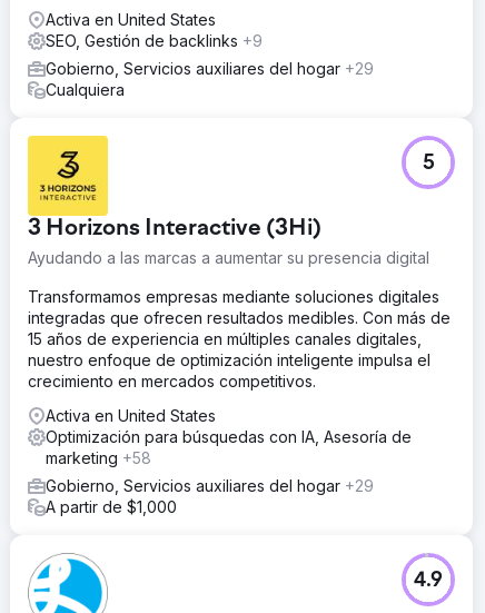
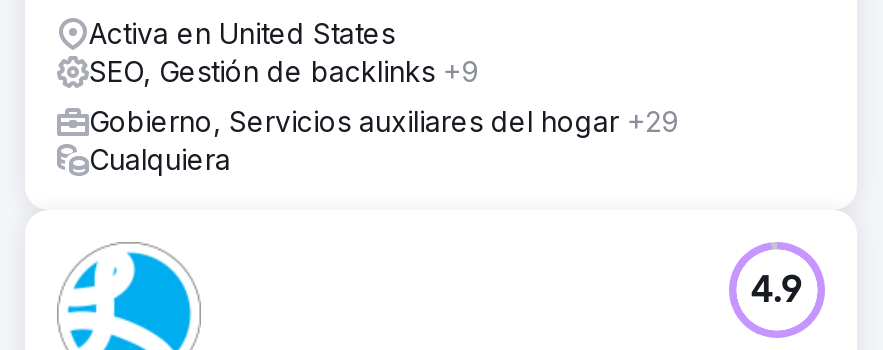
[27,135,429,267] [image] | 3 Horizons Interactive (3Hi) | Ayudando a las marcas a aumentar su presencia digital -> none
[422,154,434,175] 5 -> none
[28,287,451,516] Transformamos empresas mediante soluciones digitales | integradas que ofrecen resultados medibles. Con más de | 15 años de experiencia en múltiples canales digitales, | nuestro enfoque de optimización inteligente impulsa el | crecimiento en mercados competitivos. | Activa en United States | Optimización para búsquedas con IA, Asesoría de | marketing +58 | Gobierno, Servicios auxiliares del hogar +29 | A partir de $1,000 -> none

